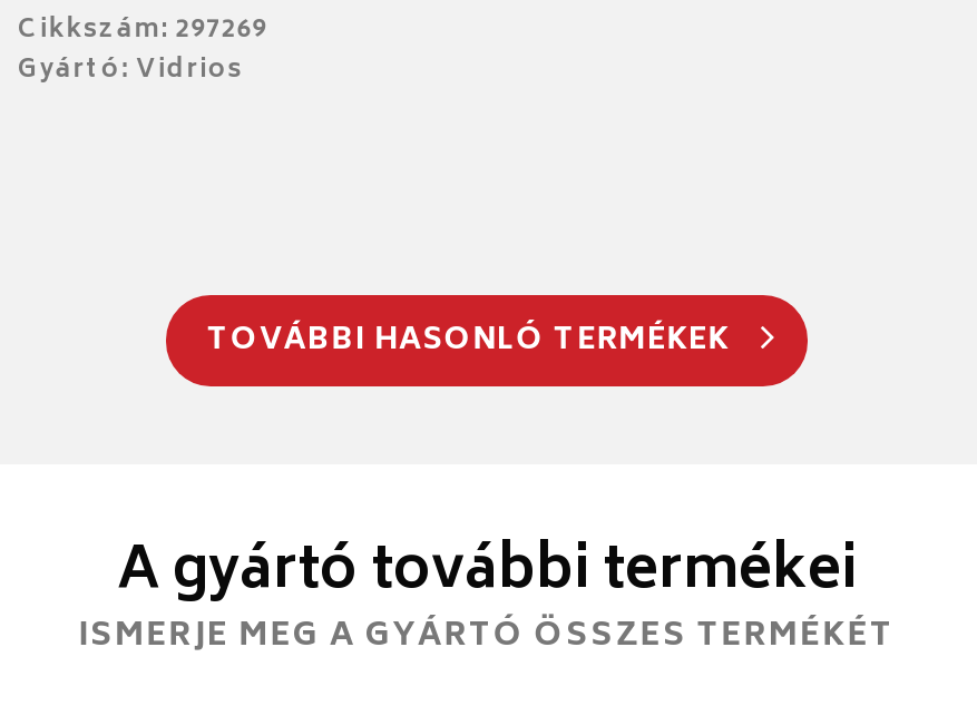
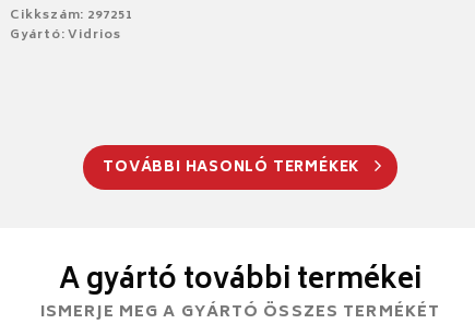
[18,10,267,52] Cikkszám: 297269 -> [10,5,133,26] Cikkszám: 297251

